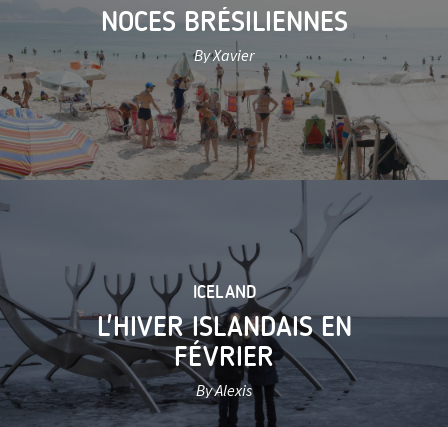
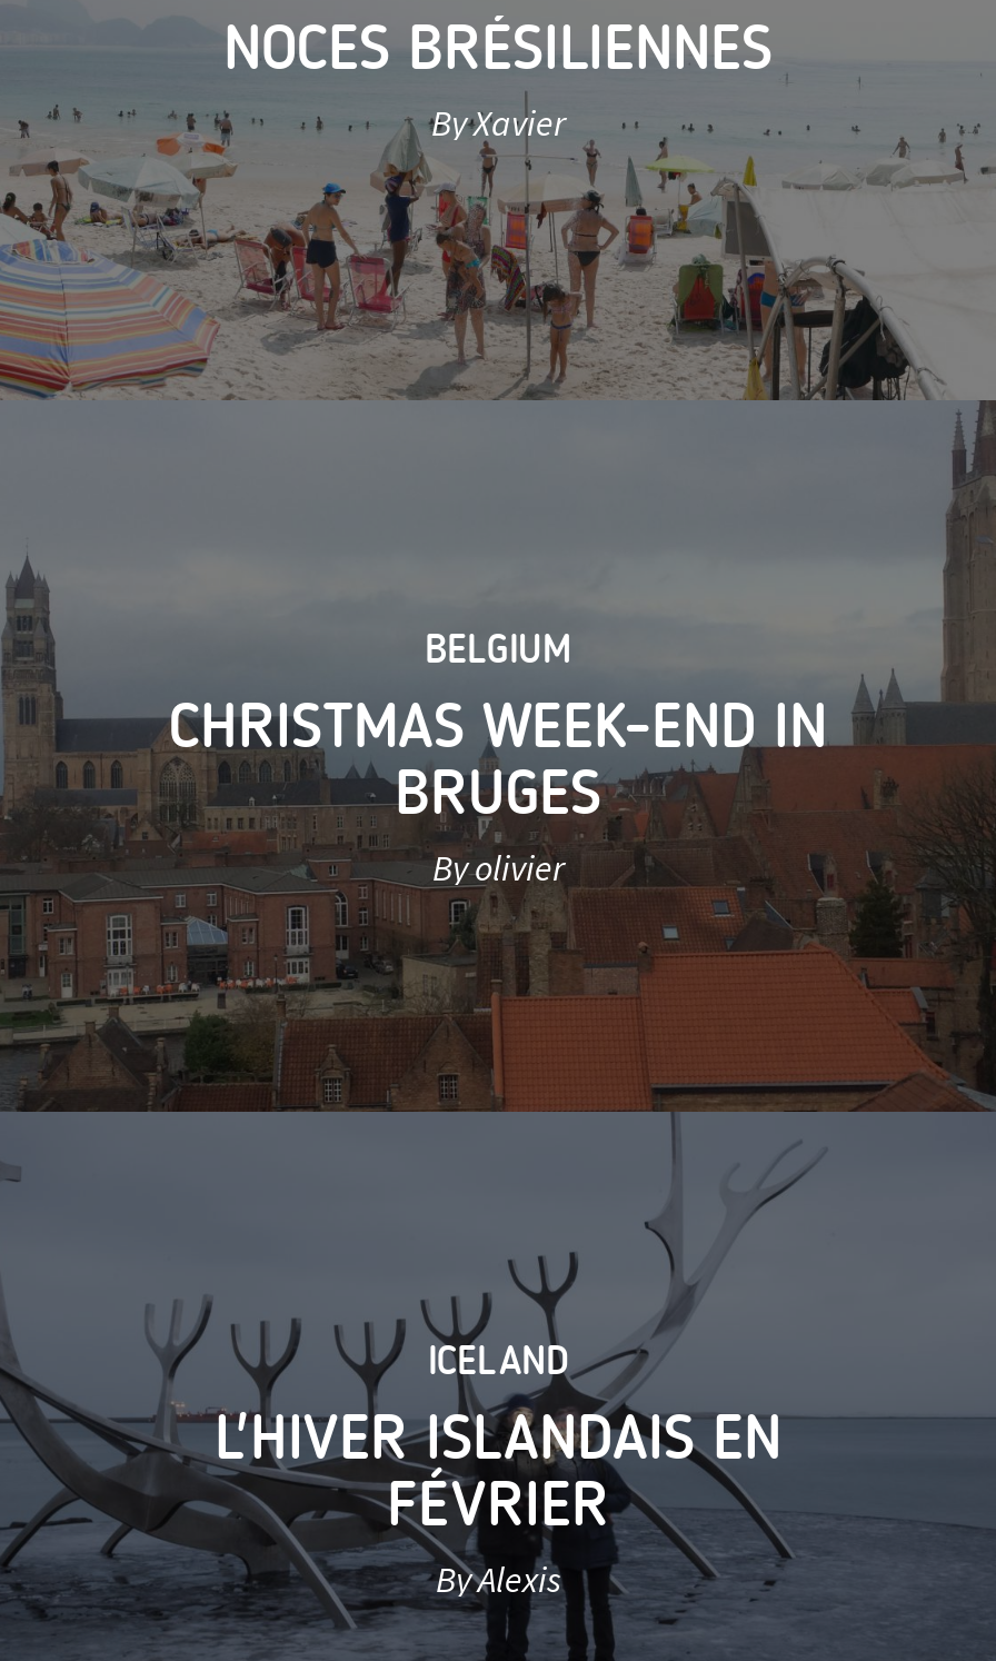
none -> [7,400,989,1112] [image] | BELGIUM | CHRISTMAS WEEK-END IN | BRUGES | By olivier

